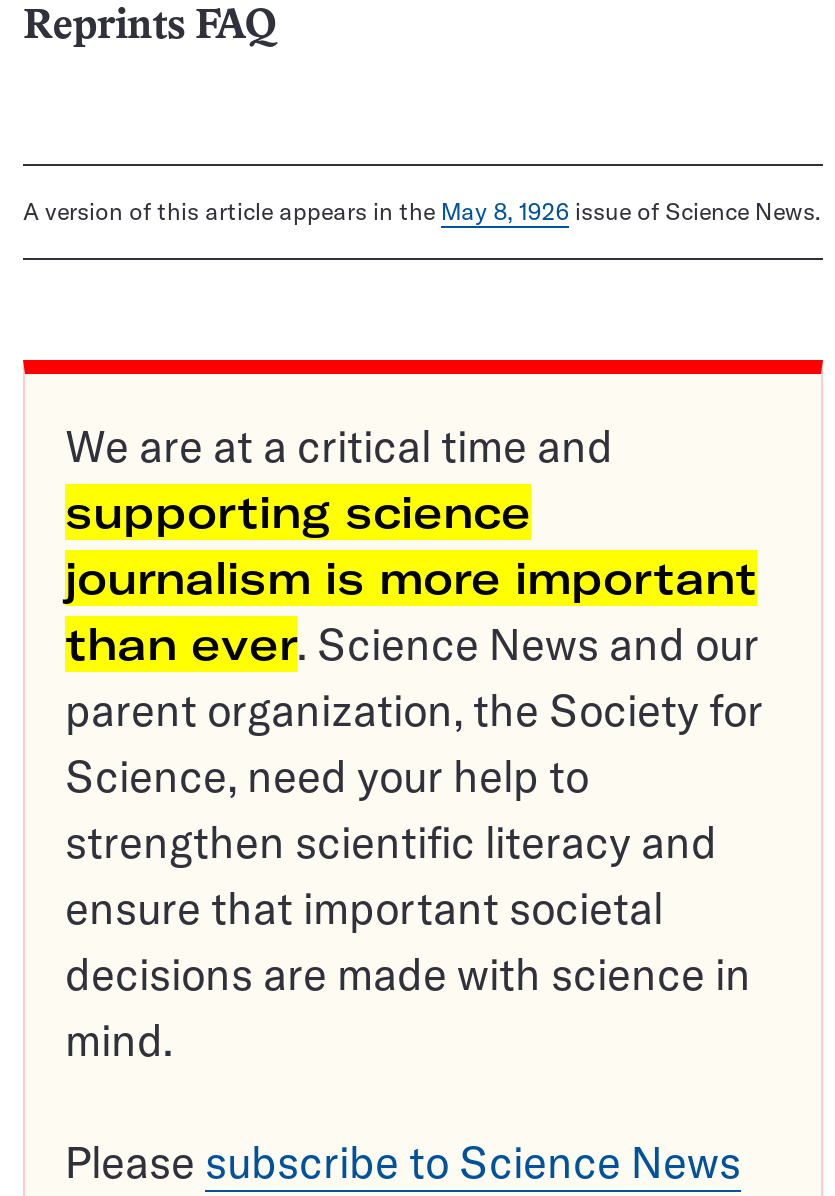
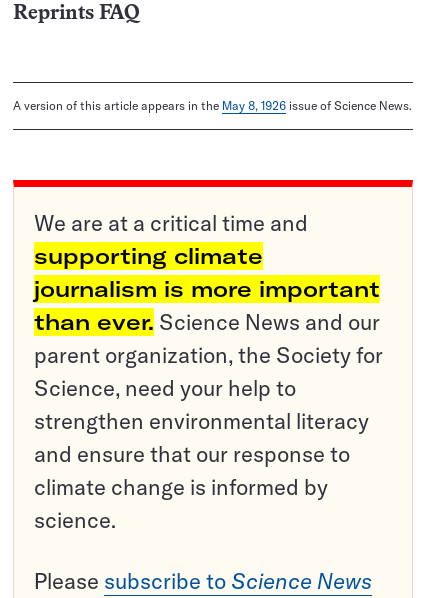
[65,485,531,541] supporting science -> [34,242,263,270] supporting climate
[65,815,751,1069] strengthen scientific literacy and | ensure that important societal | decisions are made with science in | mind. -> [34,407,369,534] strengthen environmental literacy | and ensure that our response to | climate change is informed by | science.

